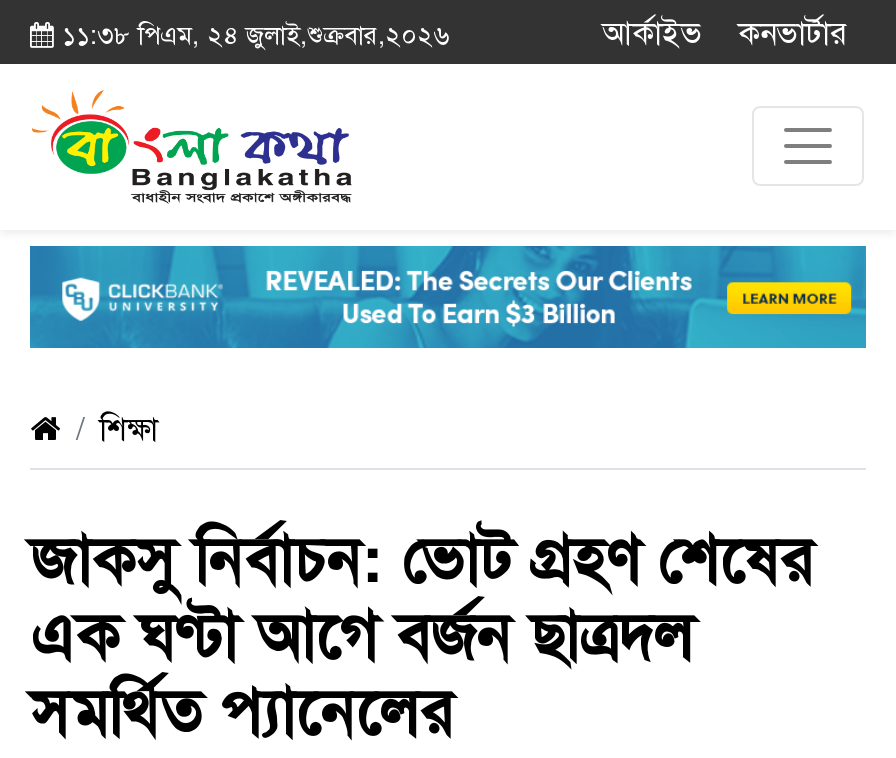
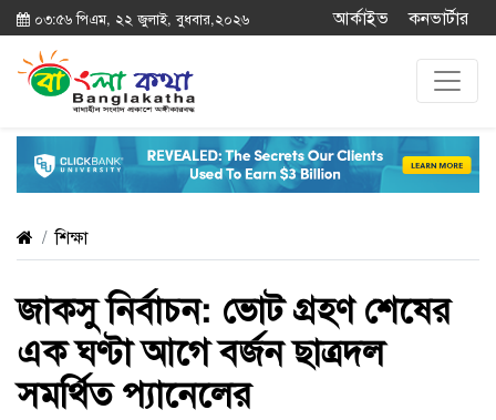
[54,13,448,51] ১১:৩৮ পিএম, ২৪ জুলাই,শুক্রবার,২০২৬ -> [30,7,249,28] ০৩:৫৬ পিএম, ২২ জুলাই, বুধবার,২০২৬

